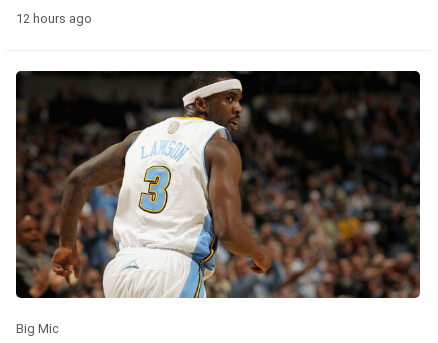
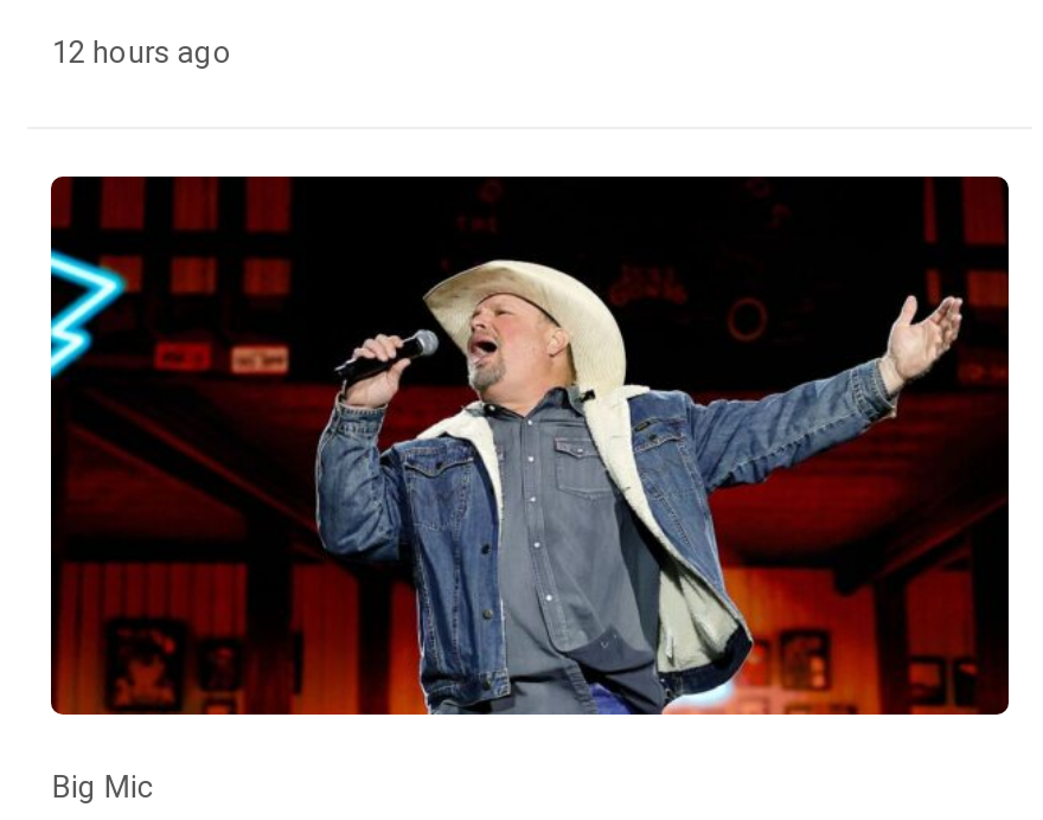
[15,70,420,299] [image] -> [49,173,1009,718] [image]

